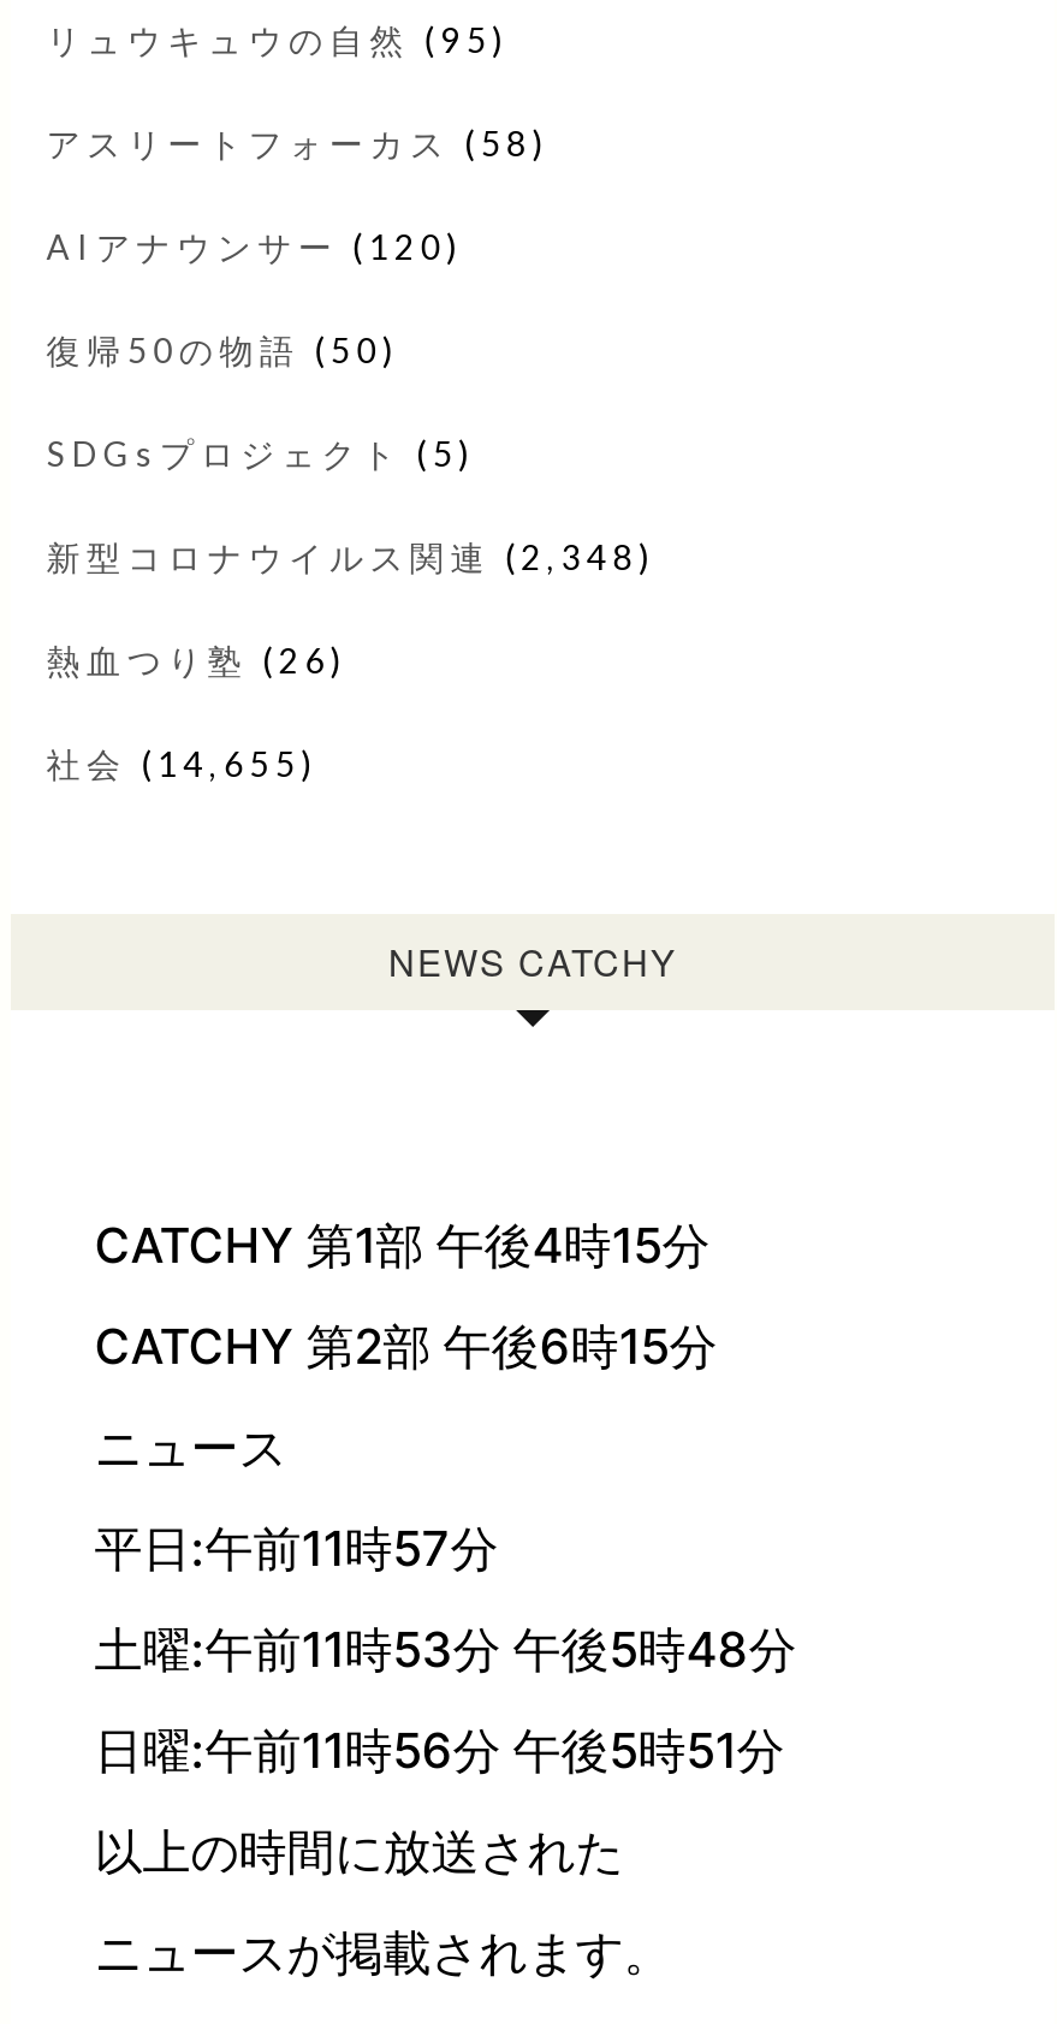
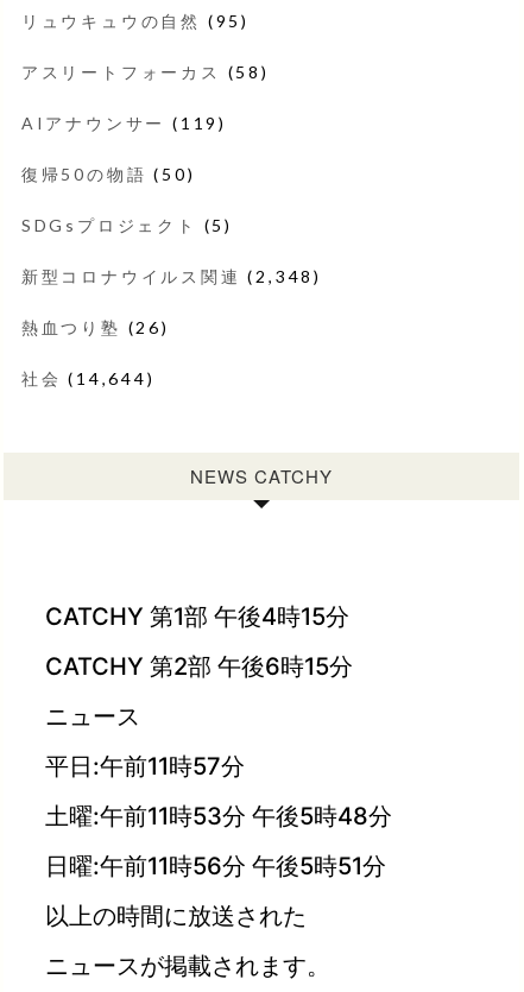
[46,226,463,267] AIアナウンサー(120) -> [21,113,227,133] AIアナウンサー(119)
[46,743,317,784] 社会(14,655) -> [21,368,155,388] 社会(14,644)

